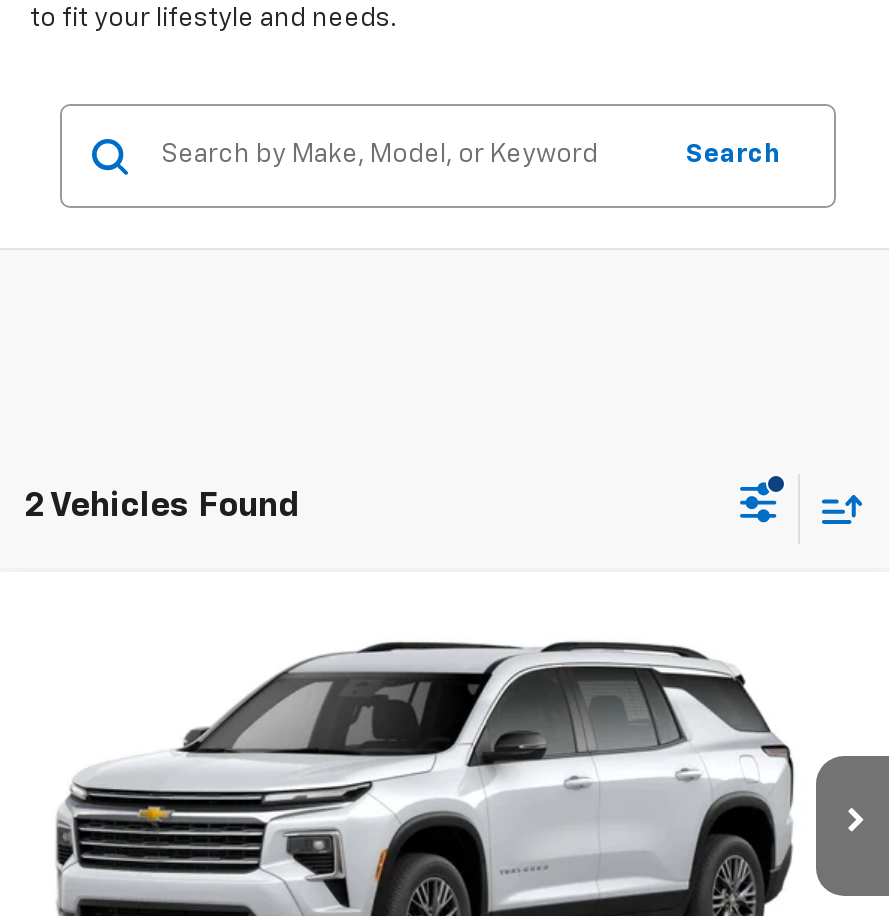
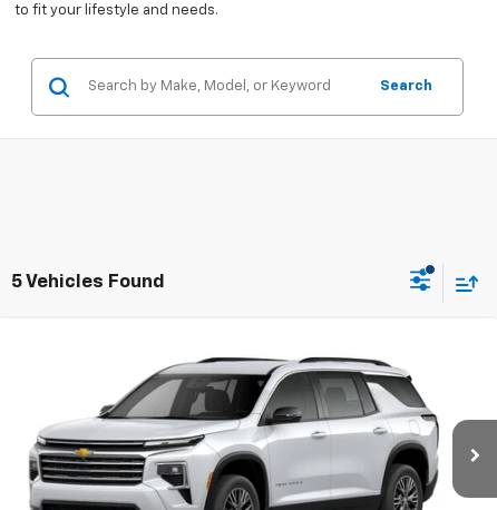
[24,490,300,524] 2 Vehicles Found -> [11,273,165,292] 5 Vehicles Found

